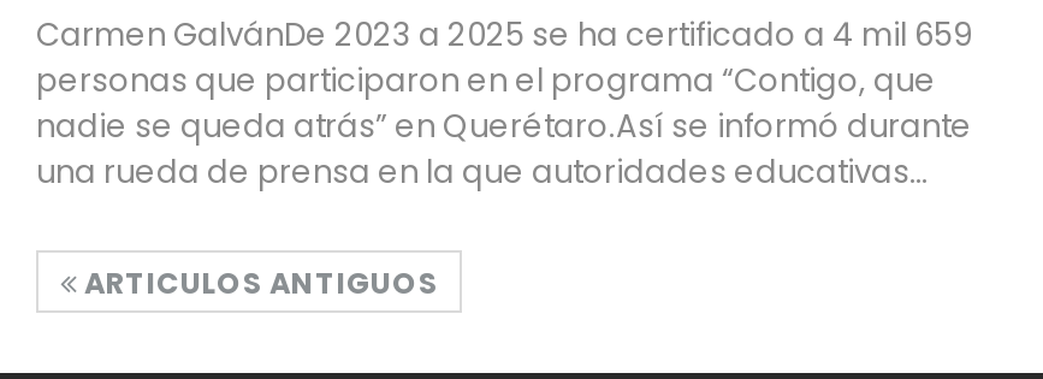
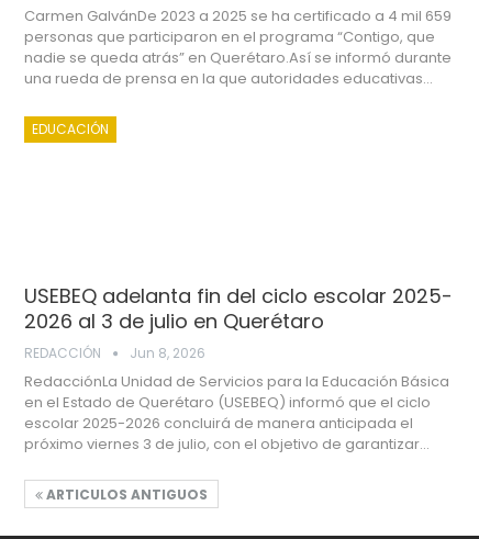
none -> [24,282,453,454] USEBEQ adelanta fin del ciclo escolar 2025- | 2026 al 3 de julio en Querétaro | REDACCIÓN | Jun 8, 2026 | RedacciónLa Unidad de Servicios para la Educación Básica | en el Estado de Querétaro (USEBEQ) informó que el ciclo | escolar 2025-2026 concluirá de manera anticipada el | próximo viernes 3 de julio, con el objetivo de garantizar…
none -> [32,120,109,139] EDUCACIÓN

